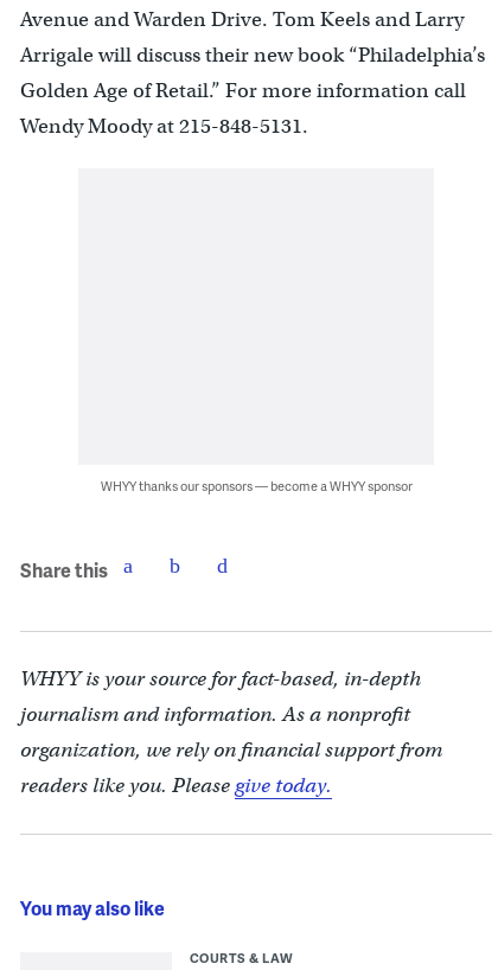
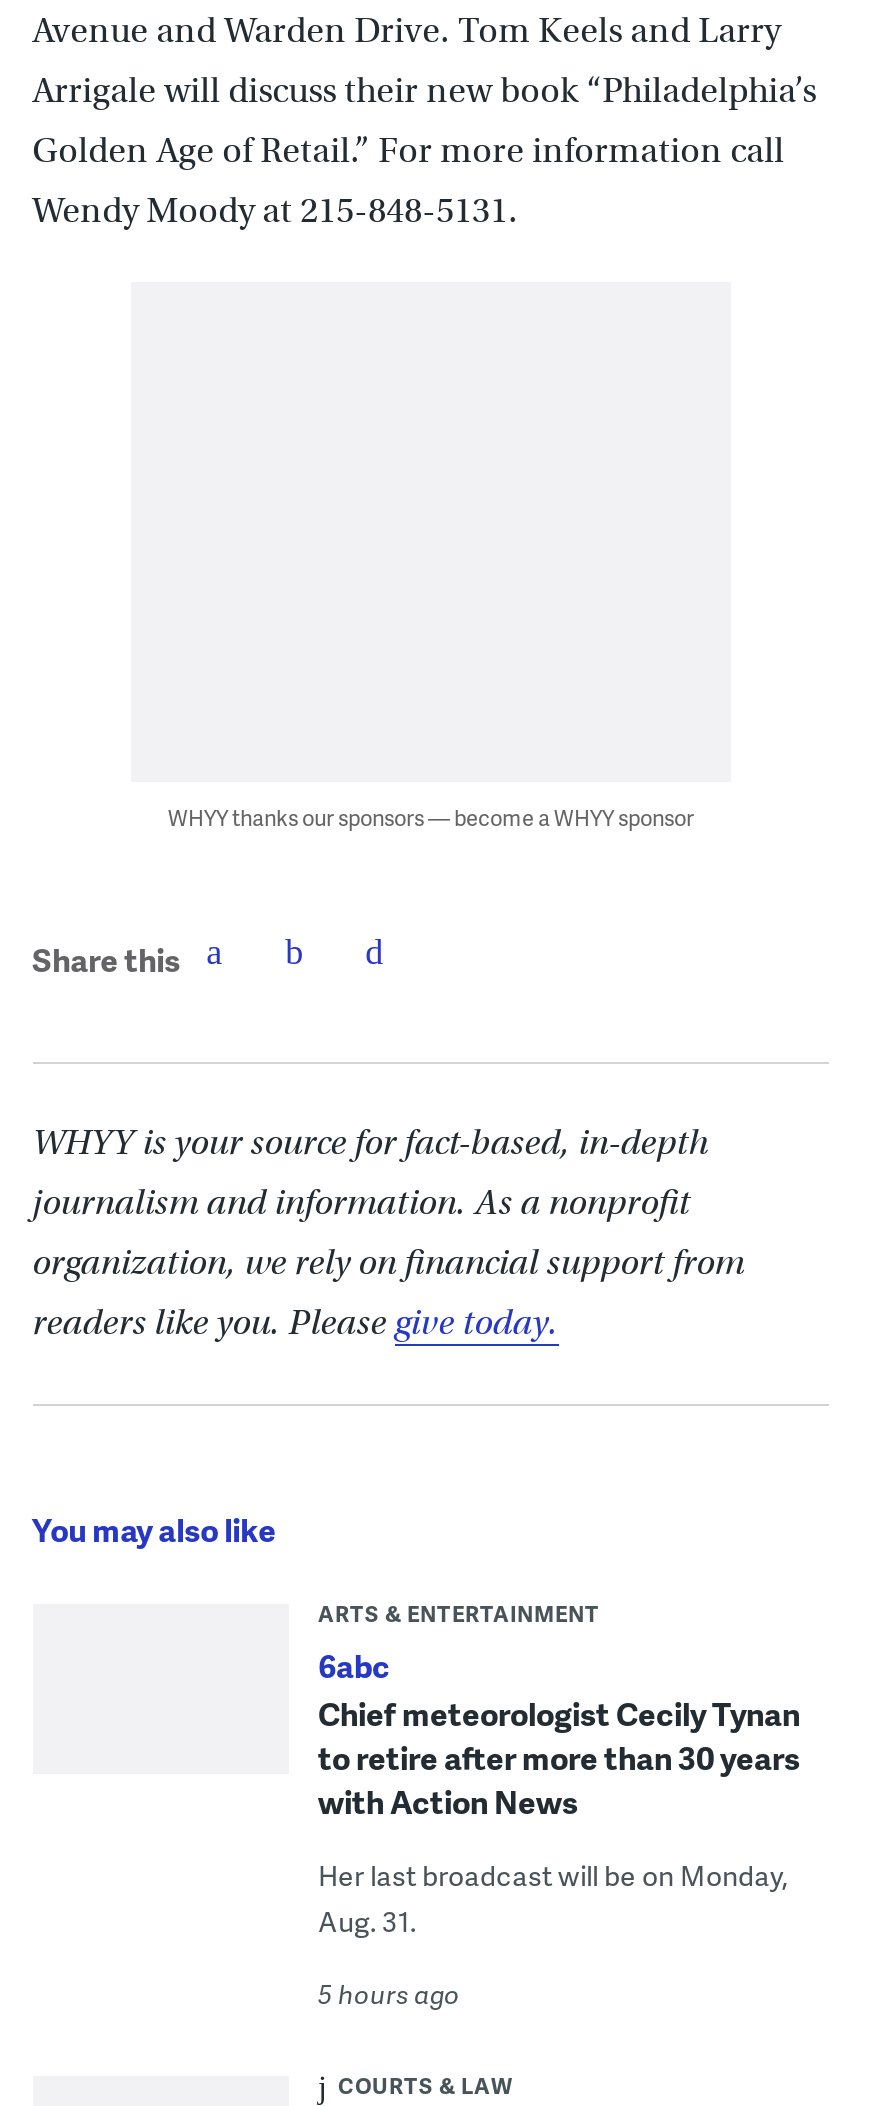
none -> [318,1598,800,2012] ARTS & ENTERTAINMENT | 6abc | Chief meteorologist Cecily Tynan | to retire after more than 30 years | with Action News | Her last broadcast will be on Monday, | Aug. 31. | 5 hours ago

